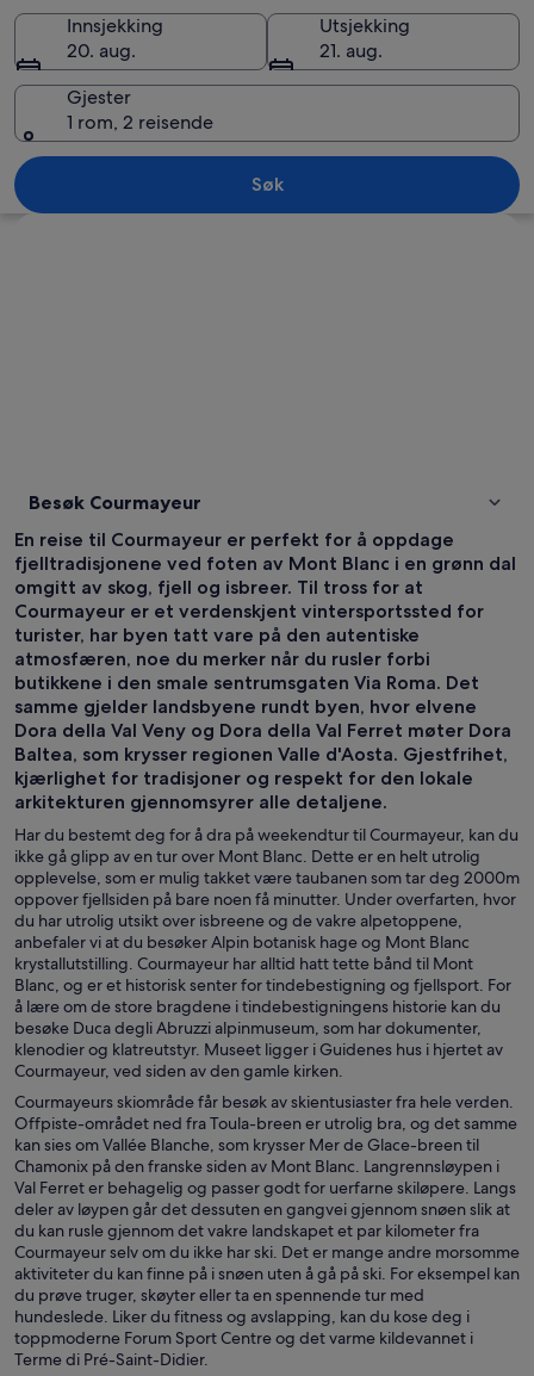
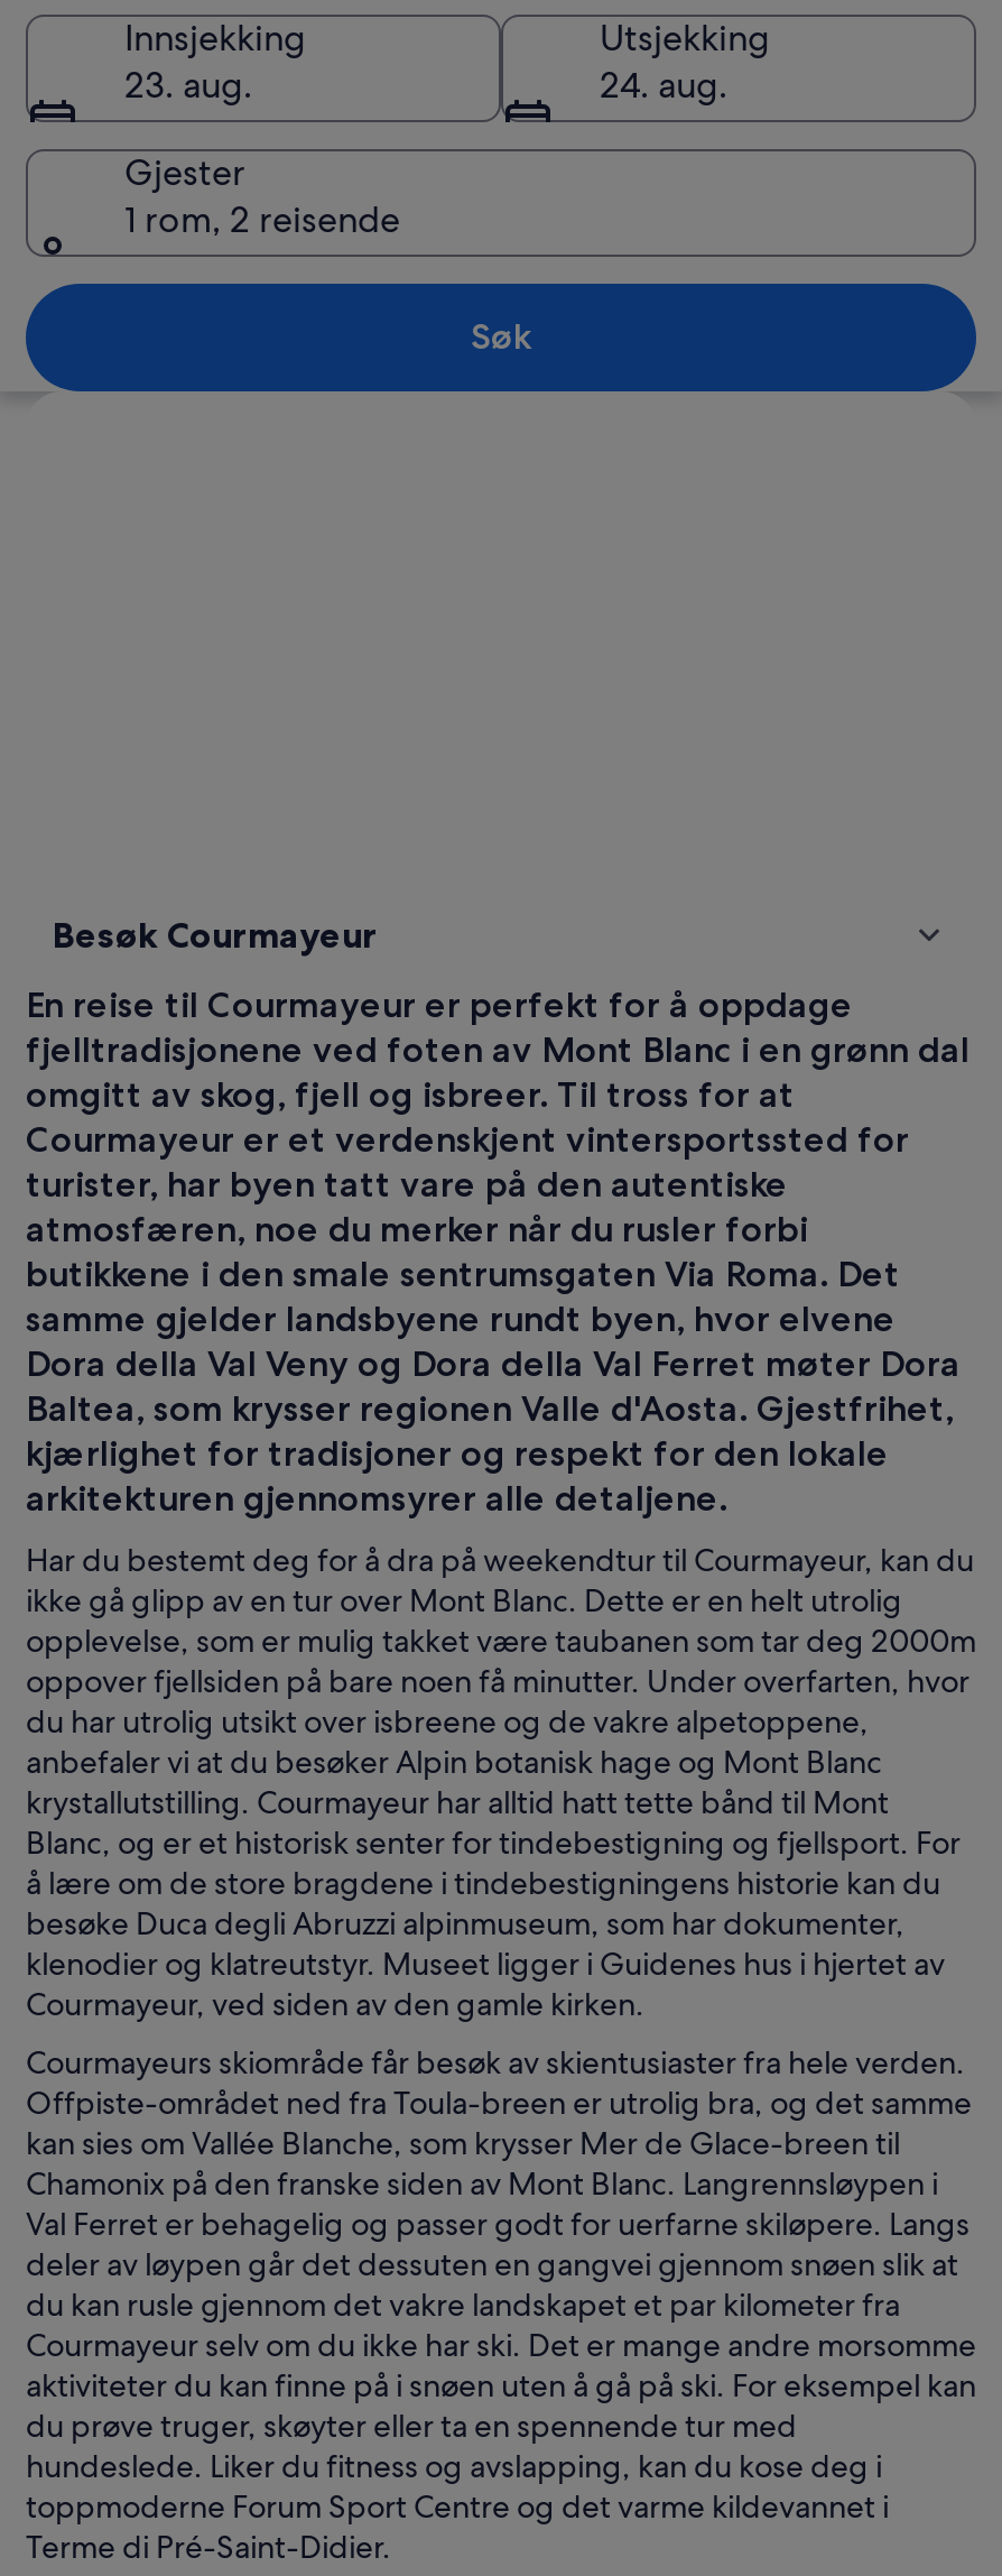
[67,38,136,63] 20. aug. -> [124,61,252,108] 23. aug.
[319,38,383,63] 21. aug. -> [600,61,727,108] 24. aug.

